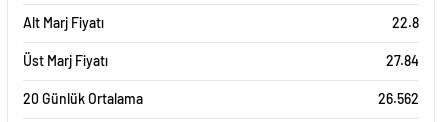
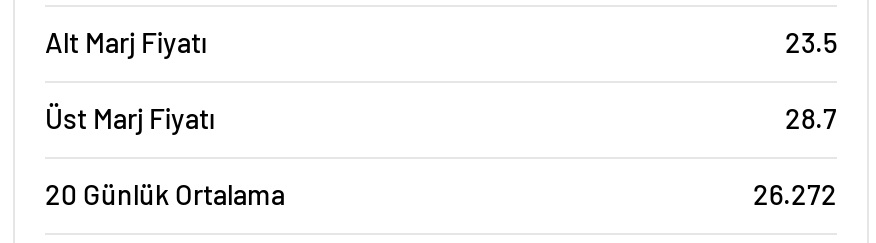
[392,14,419,31] 22.8 -> [785,25,837,59] 23.5
[386,52,419,69] 27.84 -> [785,101,837,135] 28.7
[378,90,419,107] 26.562 -> [753,177,837,211] 26.272

